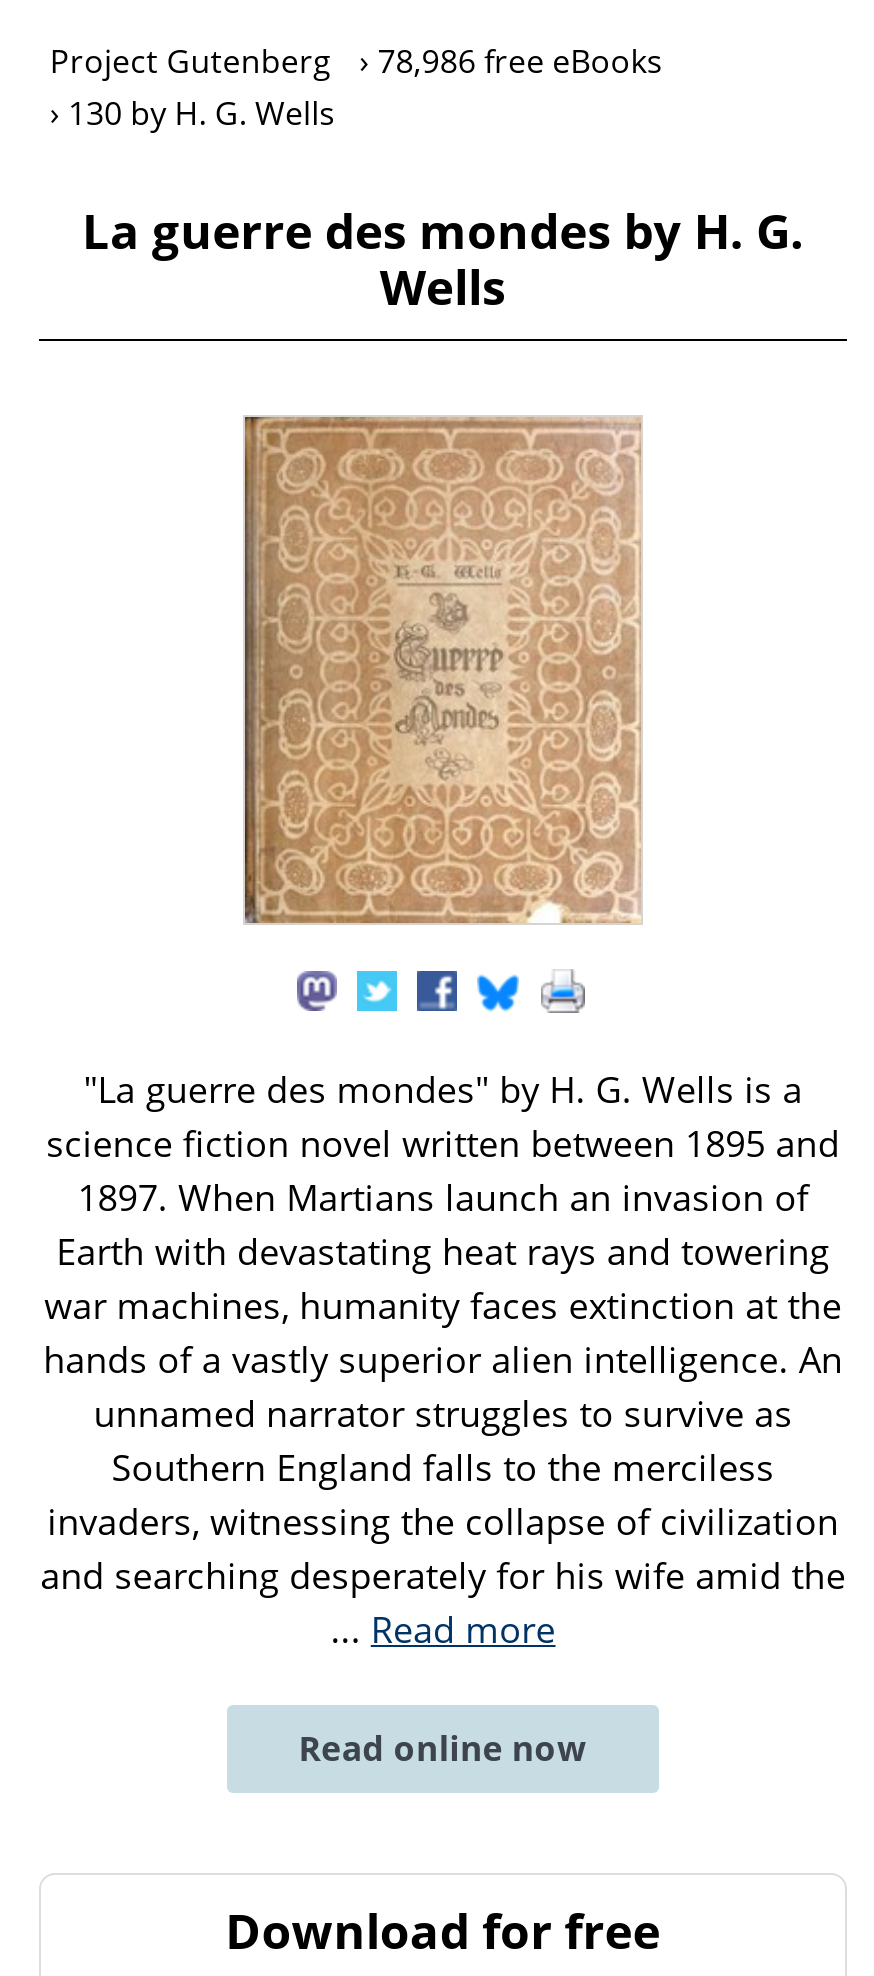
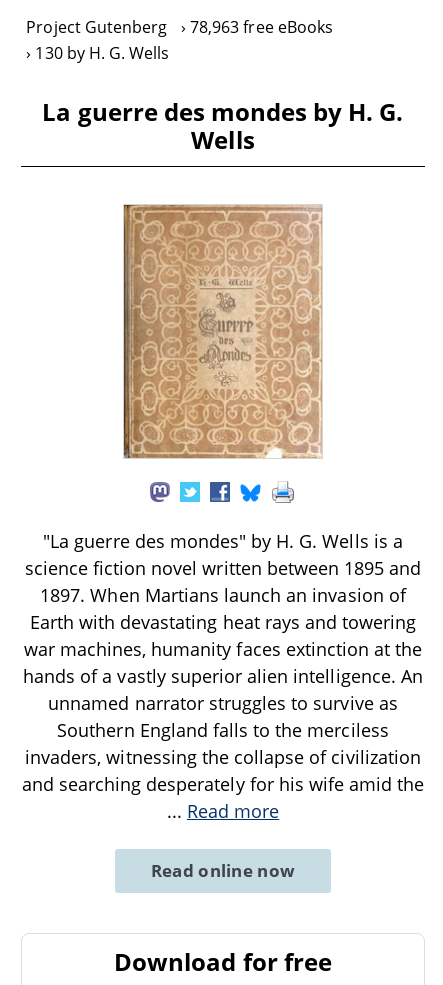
[50,39,663,83] Project Gutenberg 78,986 free eBooks -> [26,16,333,38] Project Gutenberg 78,963 free eBooks

